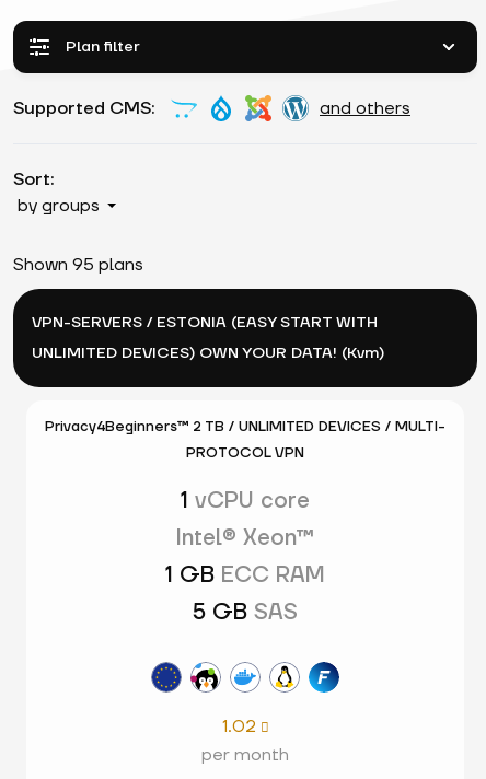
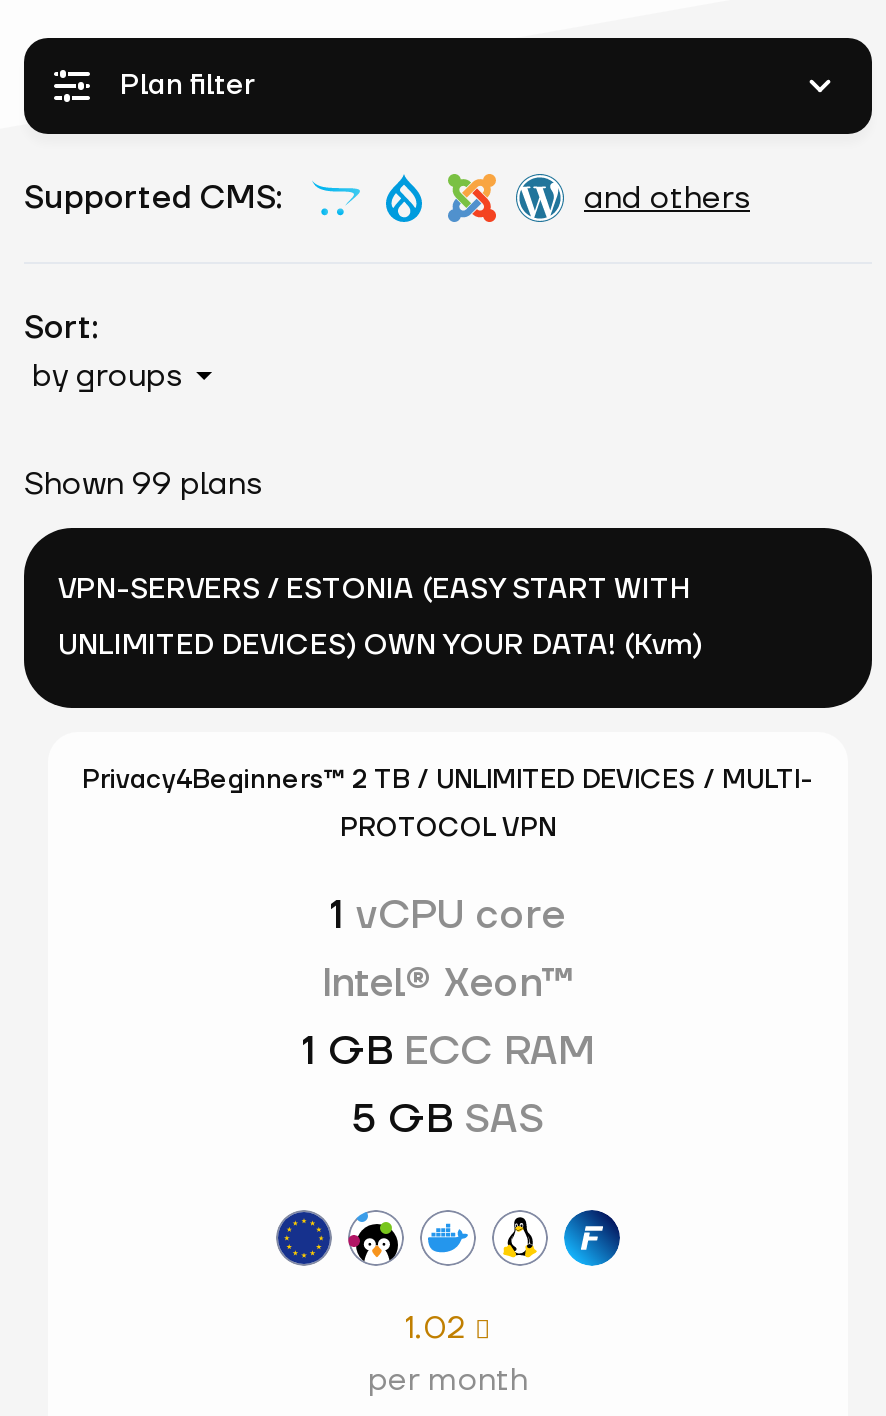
[13,254,143,276] Shown 95 plans -> [24,465,262,505] Shown 99 plans

